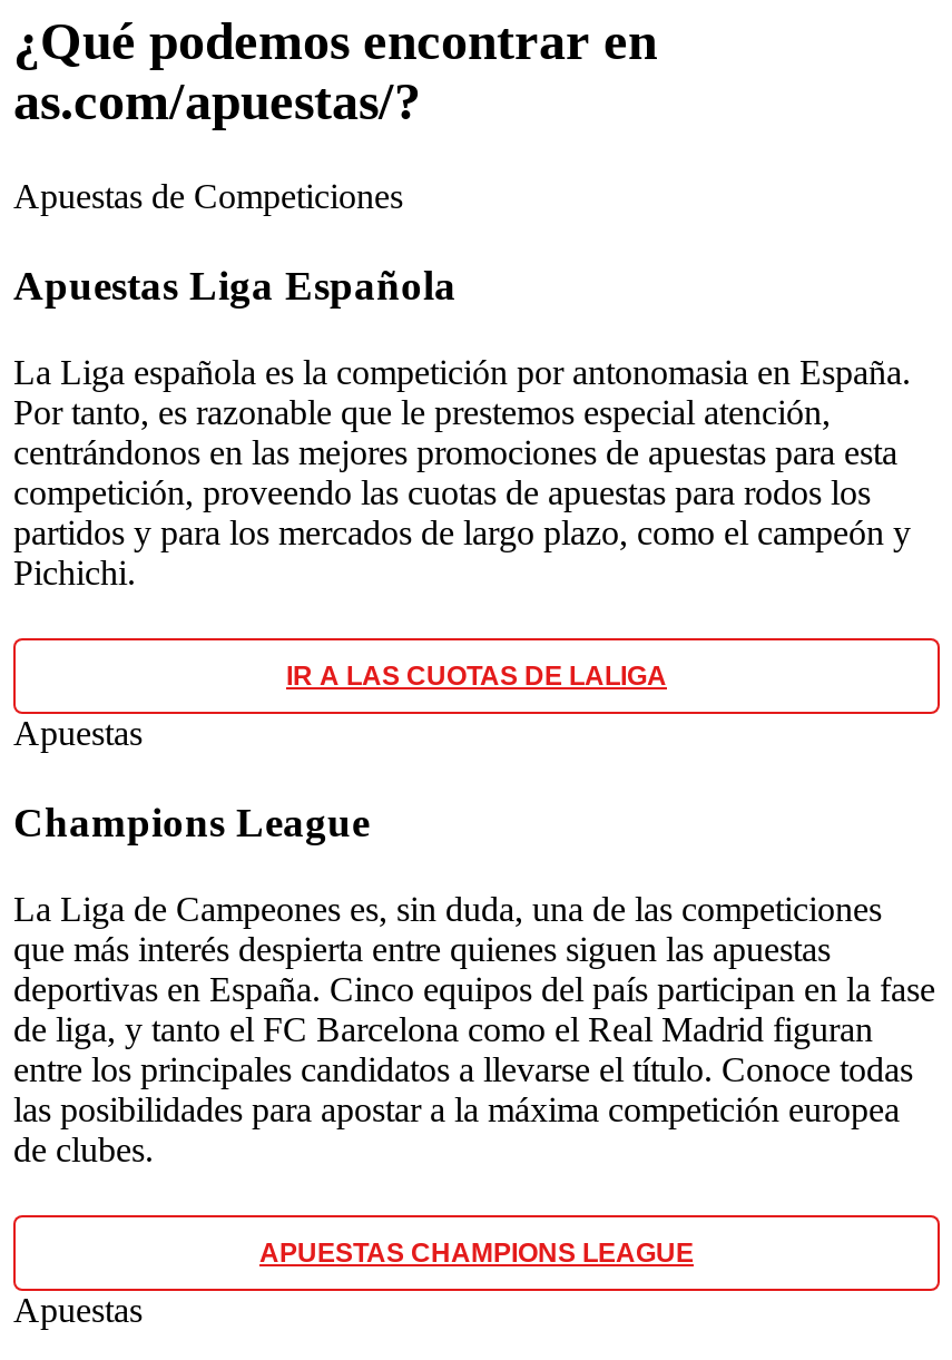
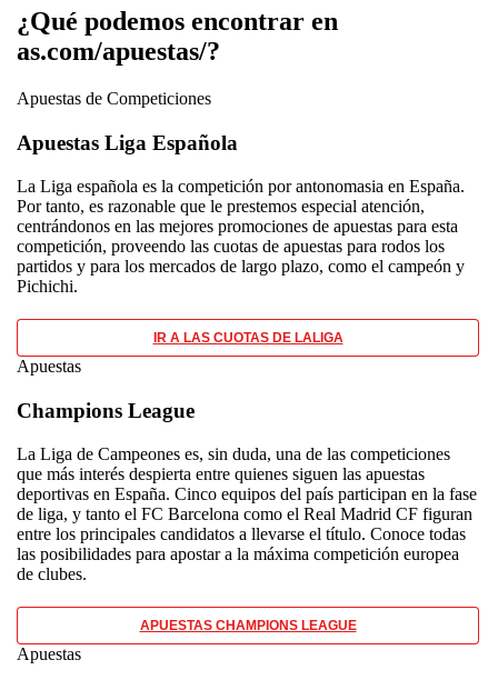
[13,1010,873,1048] de liga, y tanto el FC Barcelona como el Real Madrid figuran -> [17,504,472,523] de liga, y tanto el FC Barcelona como el Real Madrid CF figuran

